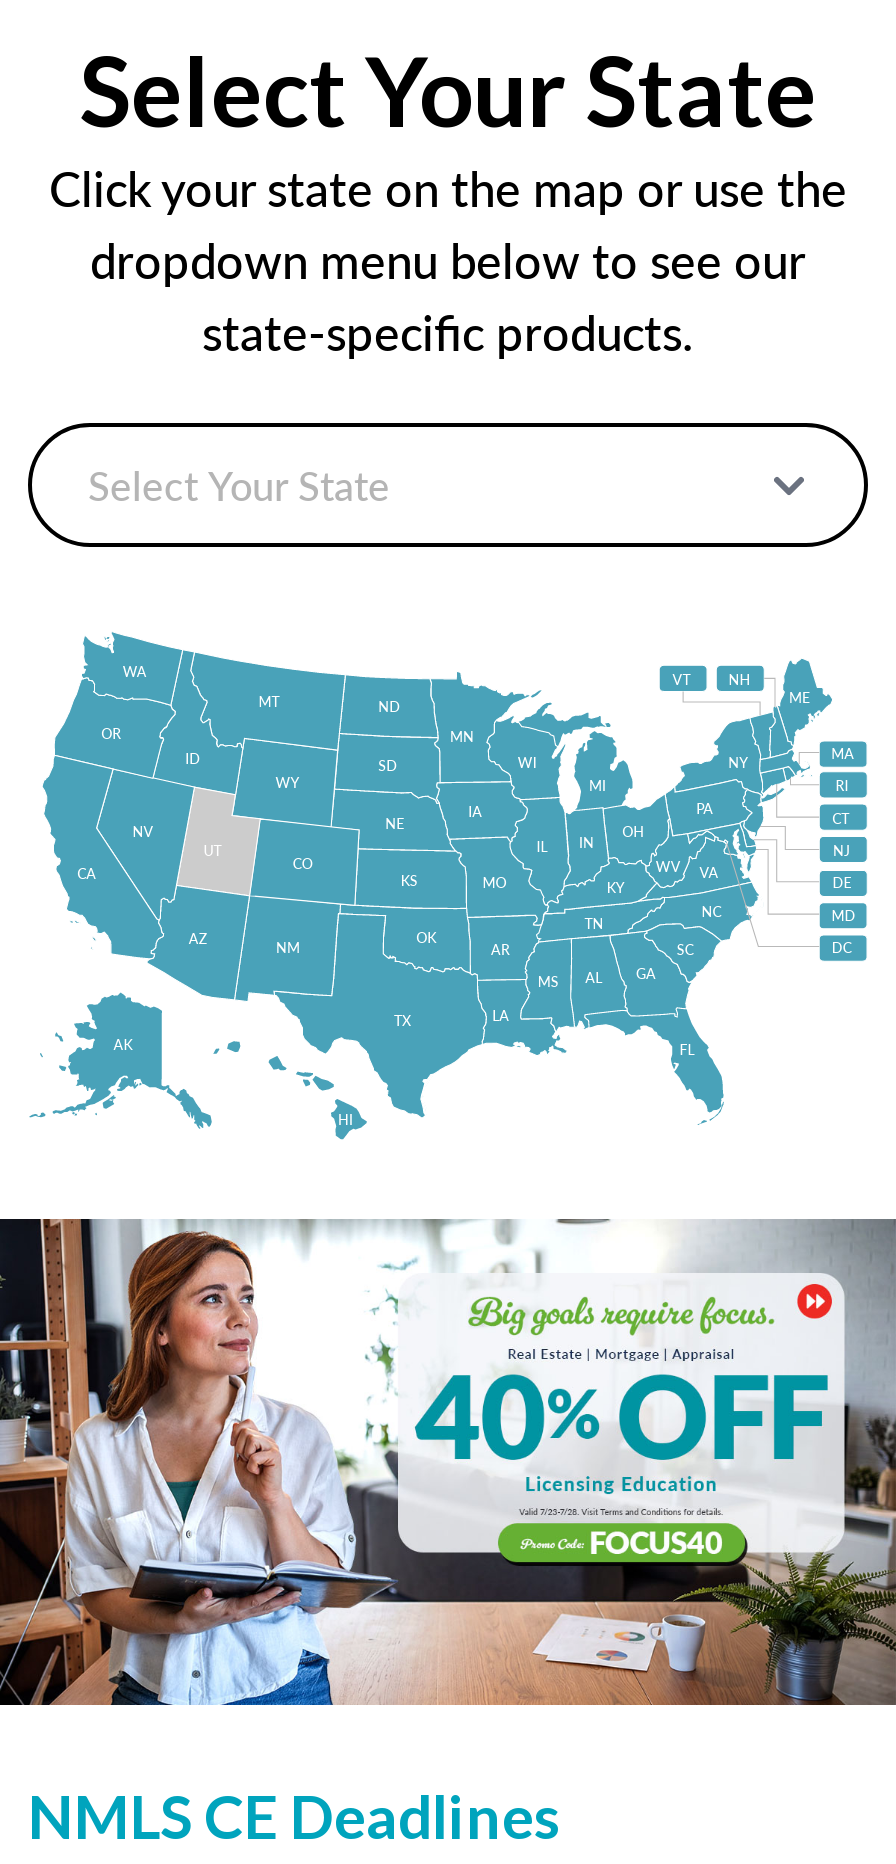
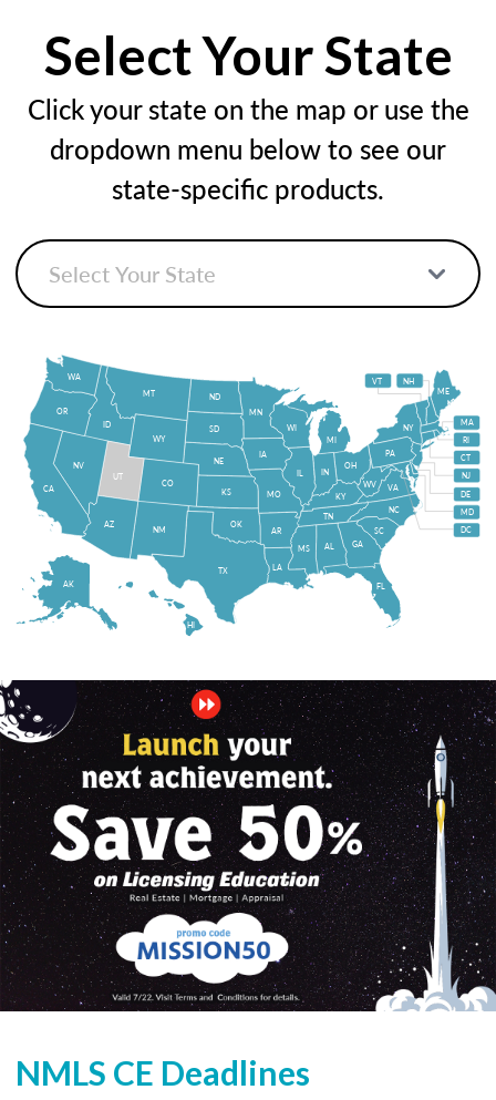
[6,1217,890,1707] [image] -> [3,679,493,1012] [image]

